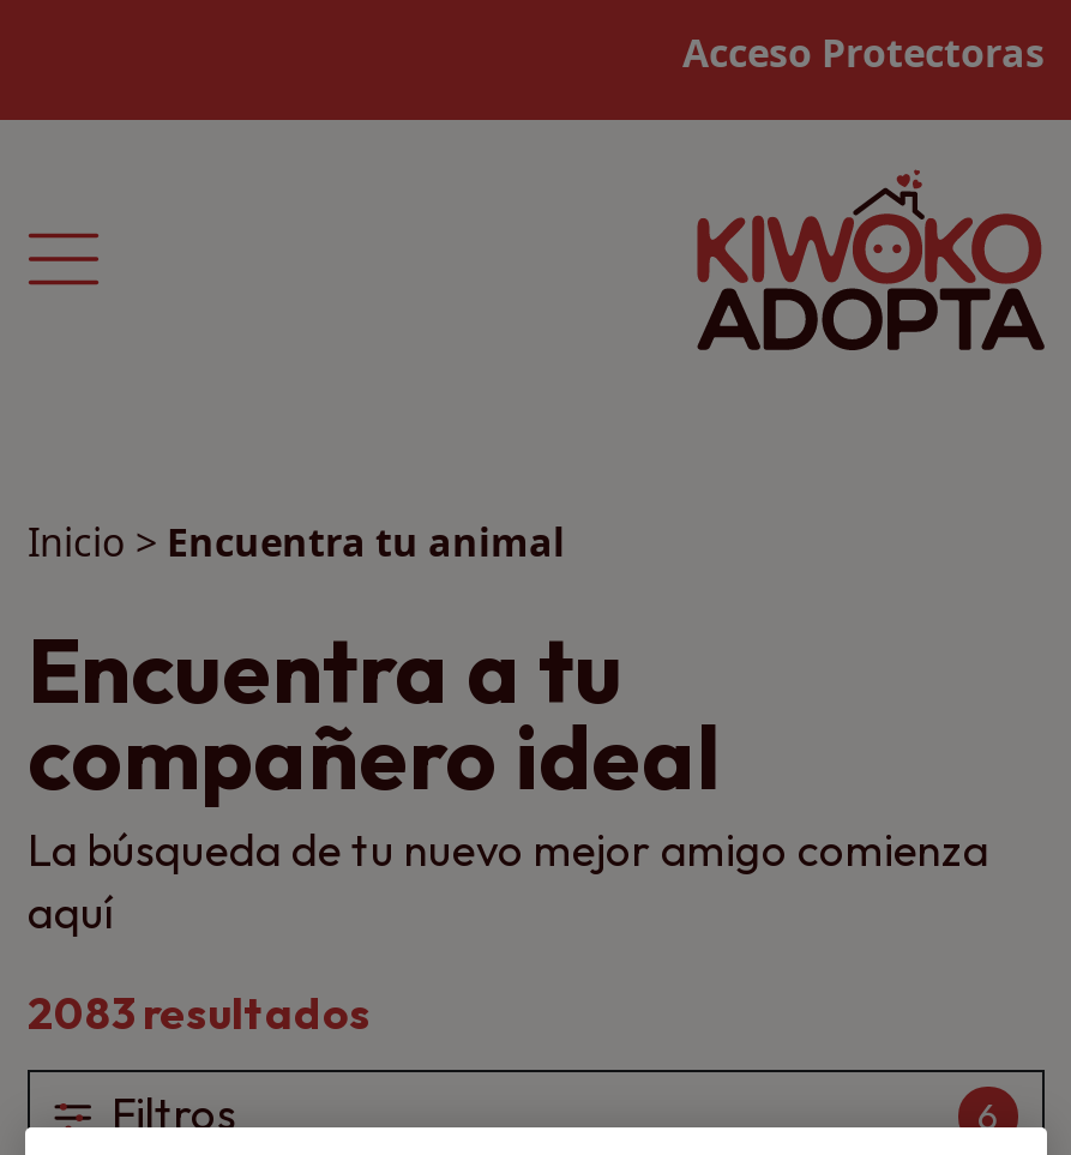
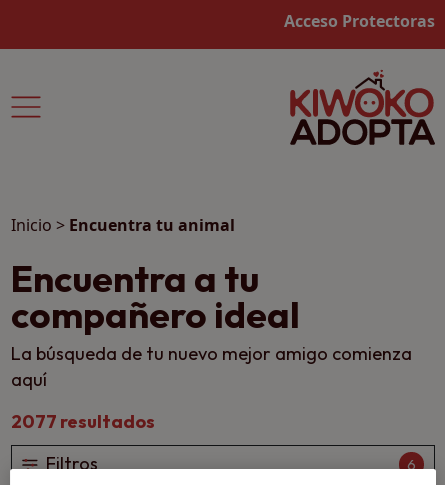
[28,986,371,1041] 2083 resultados -> [11,410,155,433] 2077 resultados

